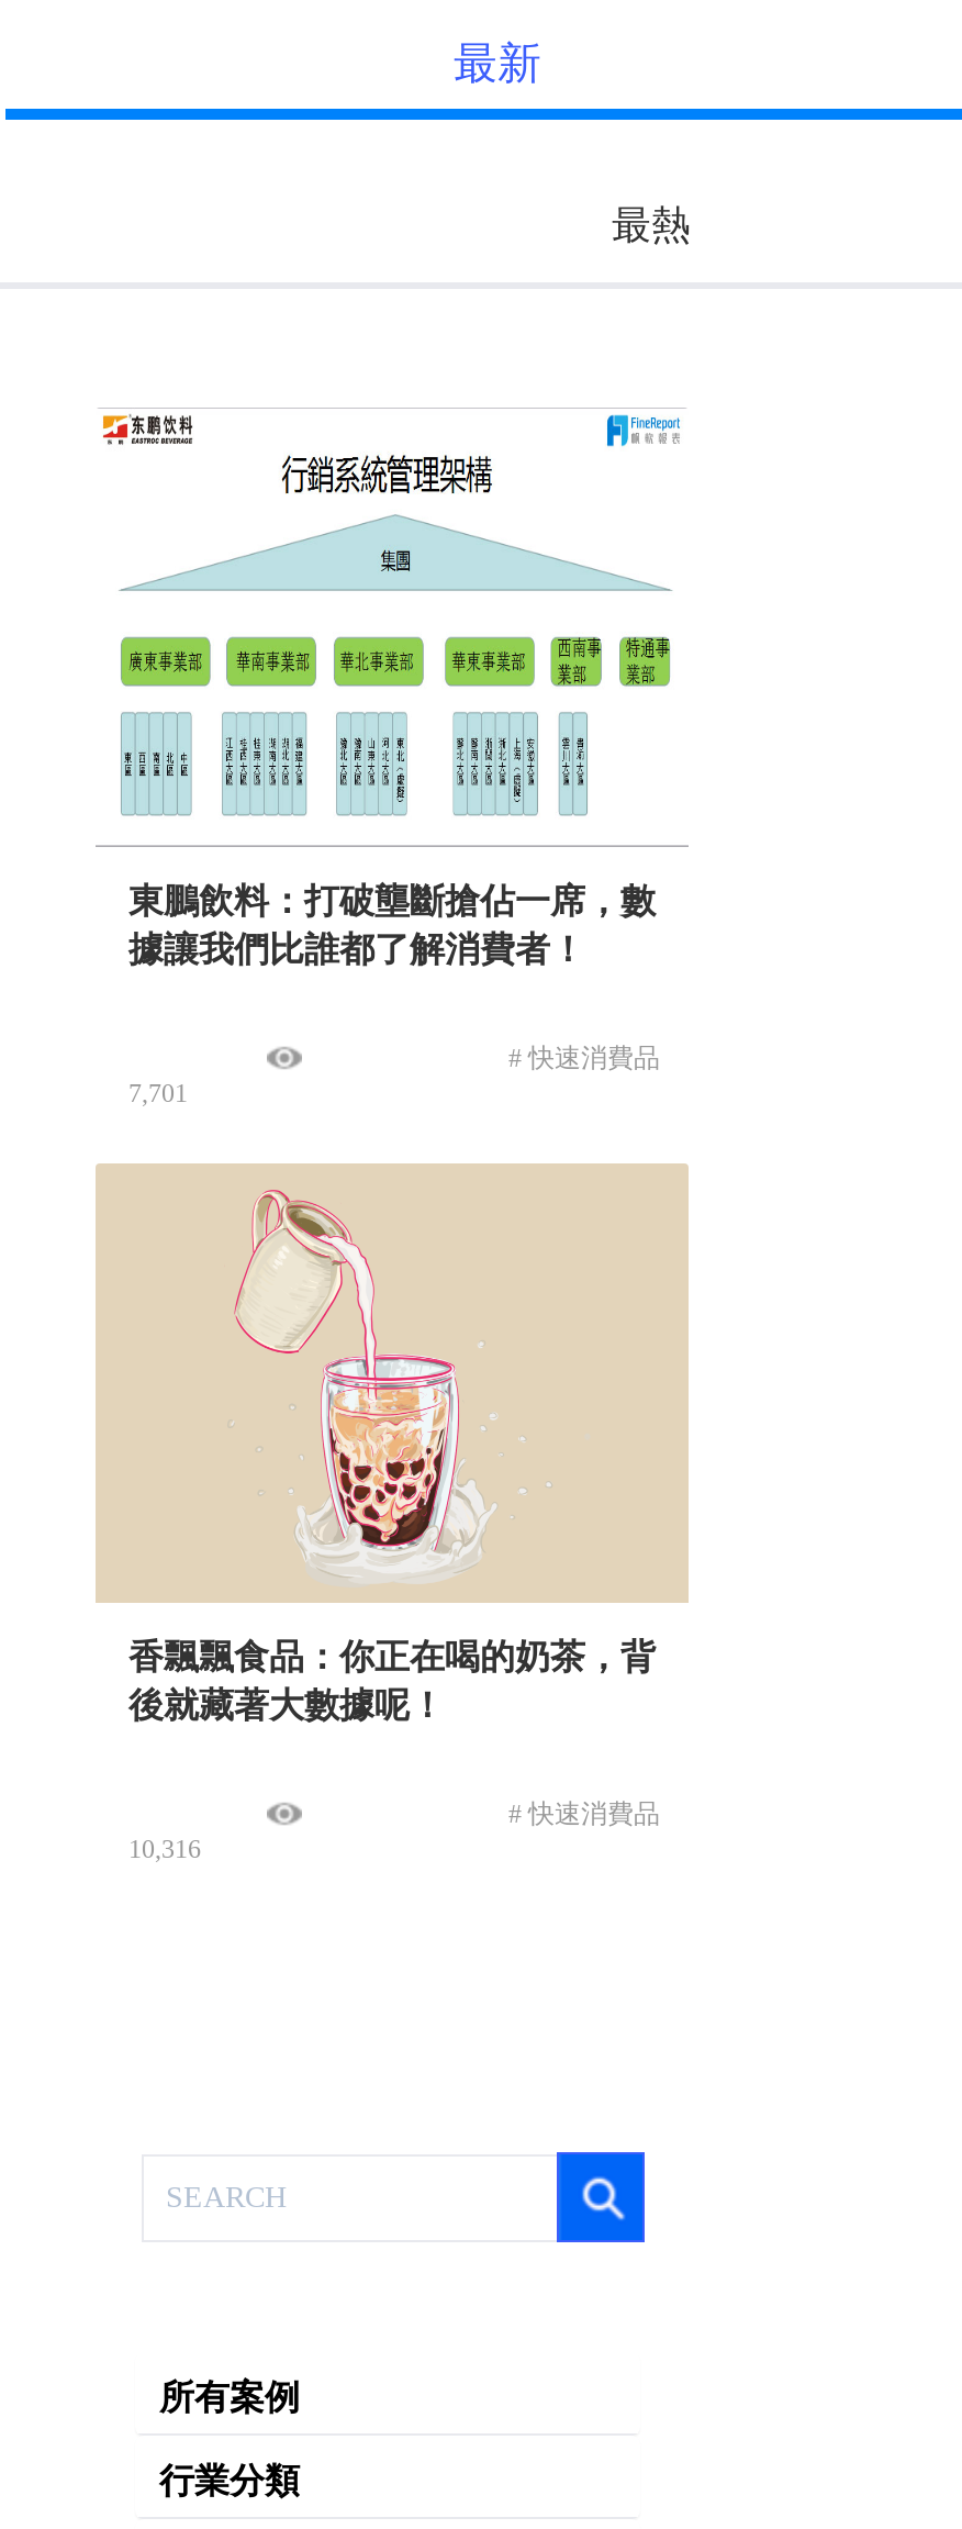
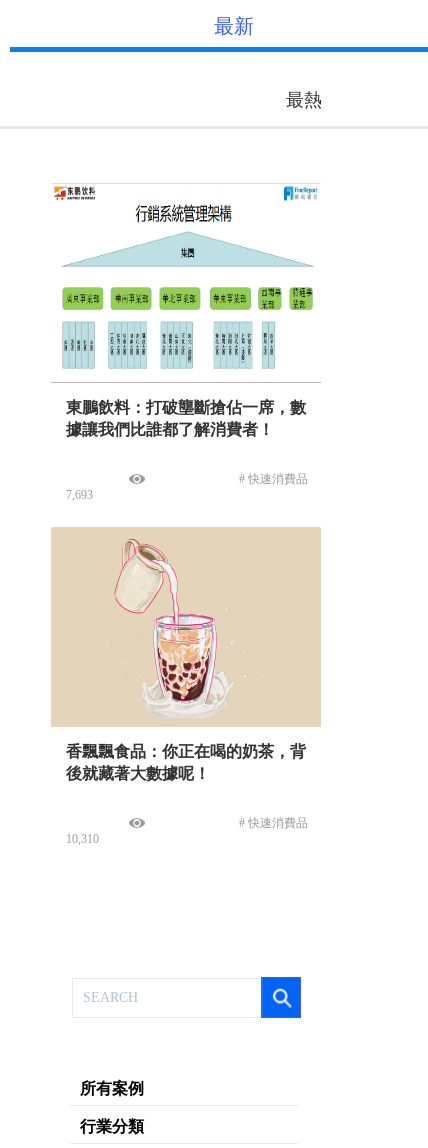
[128,1078,188,1108] 7,701 -> [66,488,93,502] 7,693
[128,1834,201,1864] 10,316 -> [66,832,99,846] 10,310

